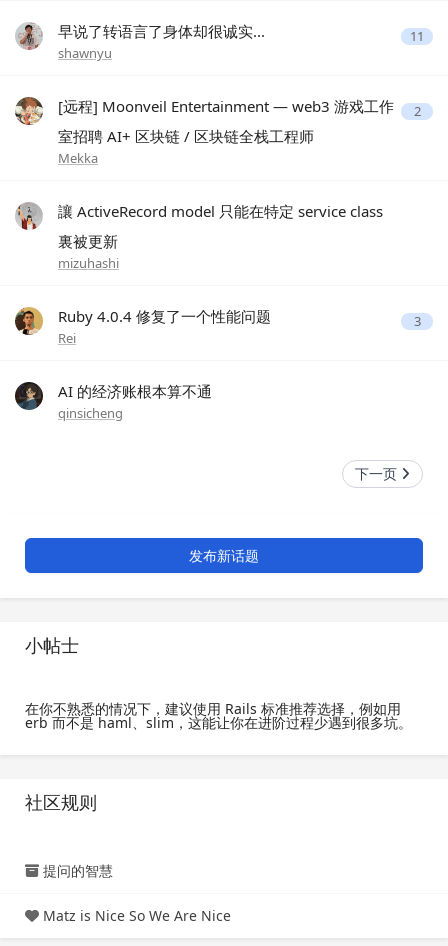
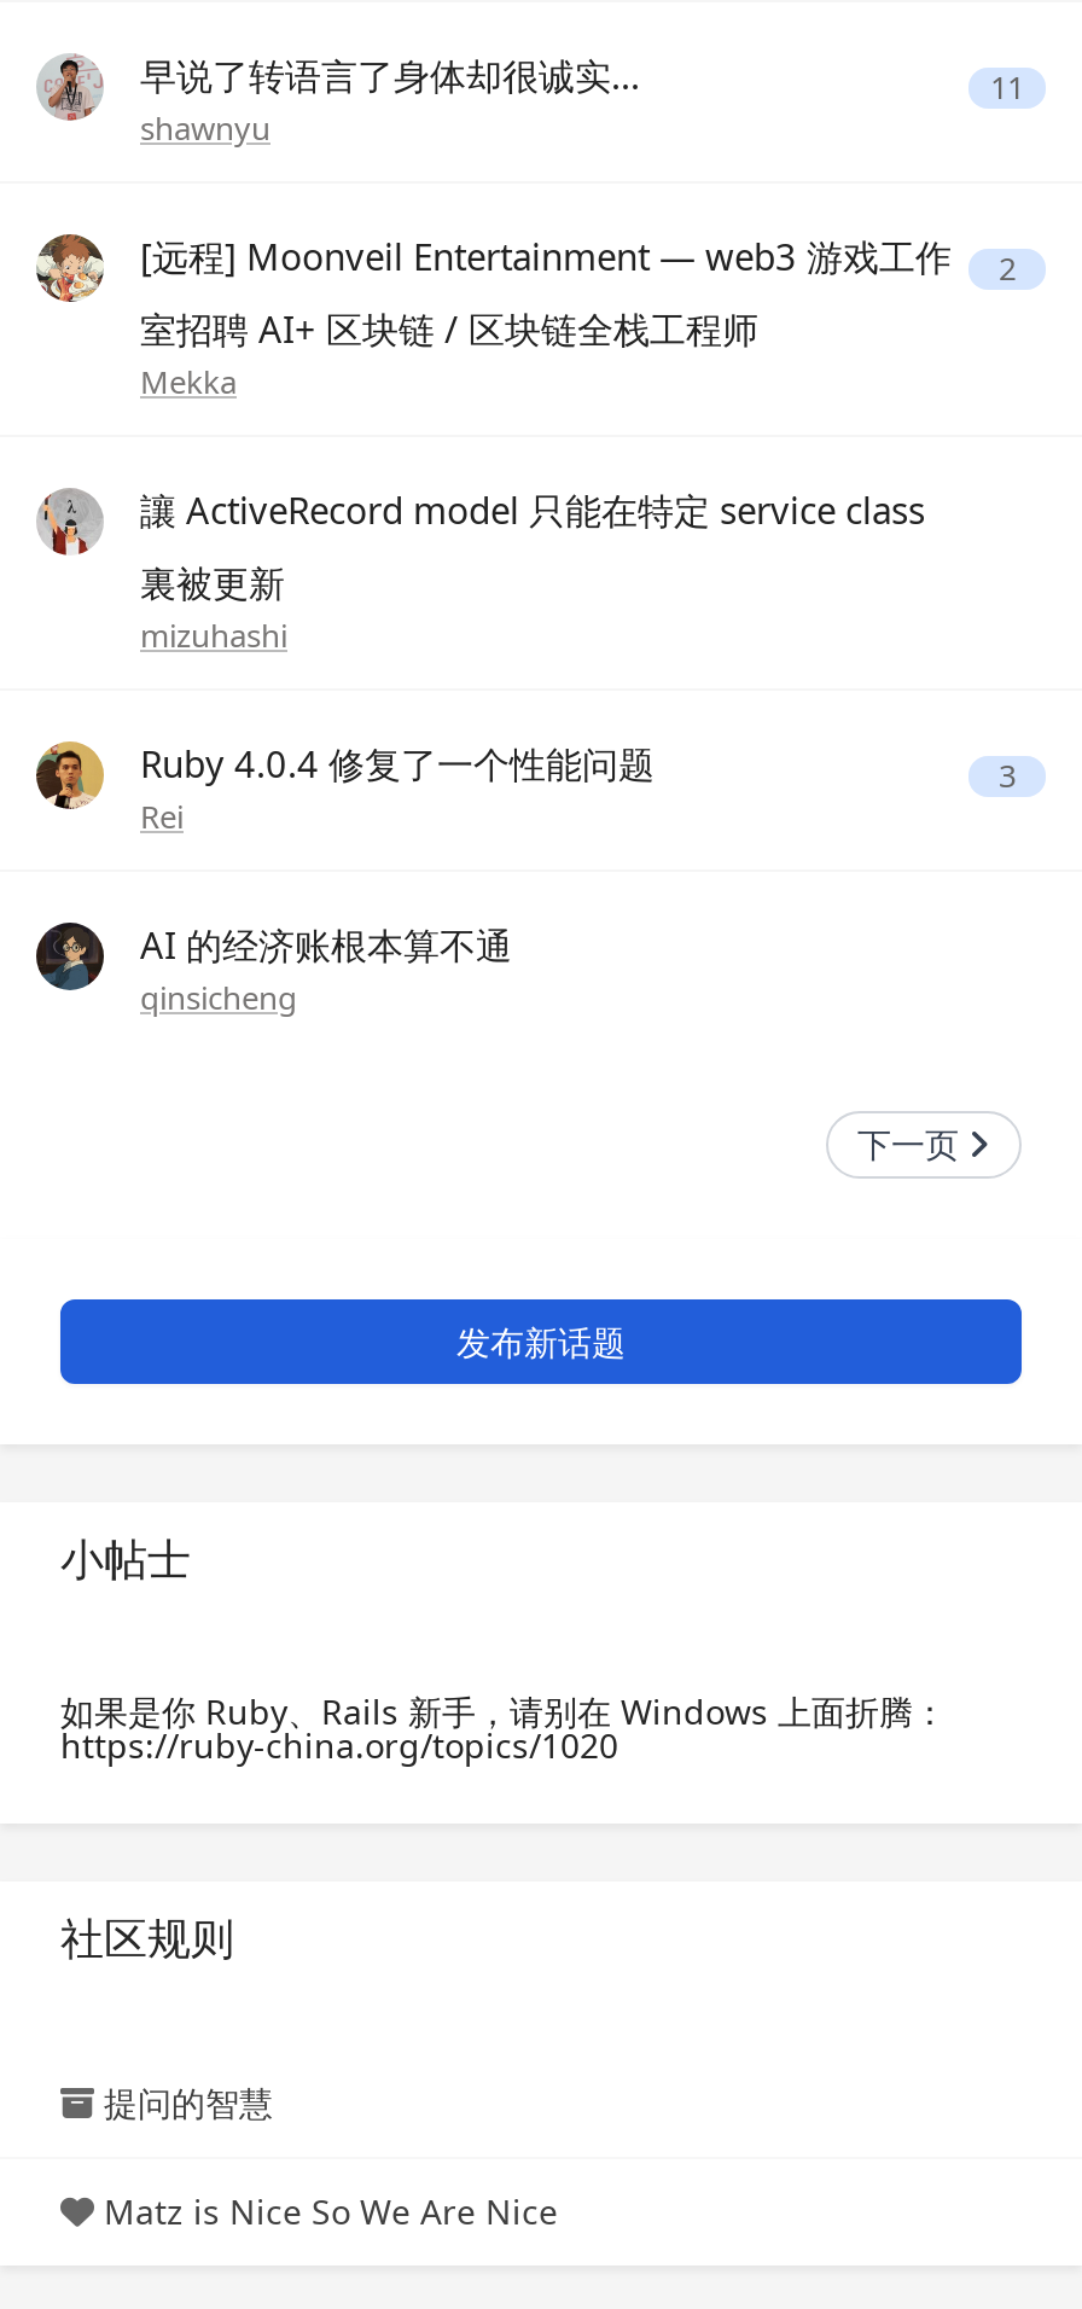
[25,699,412,732] 在你不熟悉的情况下，建议使用 Rails 标准推荐选择，例如用 | erb 而不是 haml、slim，这能让你在进阶过程少遇到很多坑。 -> [60,1688,947,1767] 如果是你 Ruby、Rails 新手，请别在 Windows 上面折腾： | https://ruby-china.org/topics/1020

